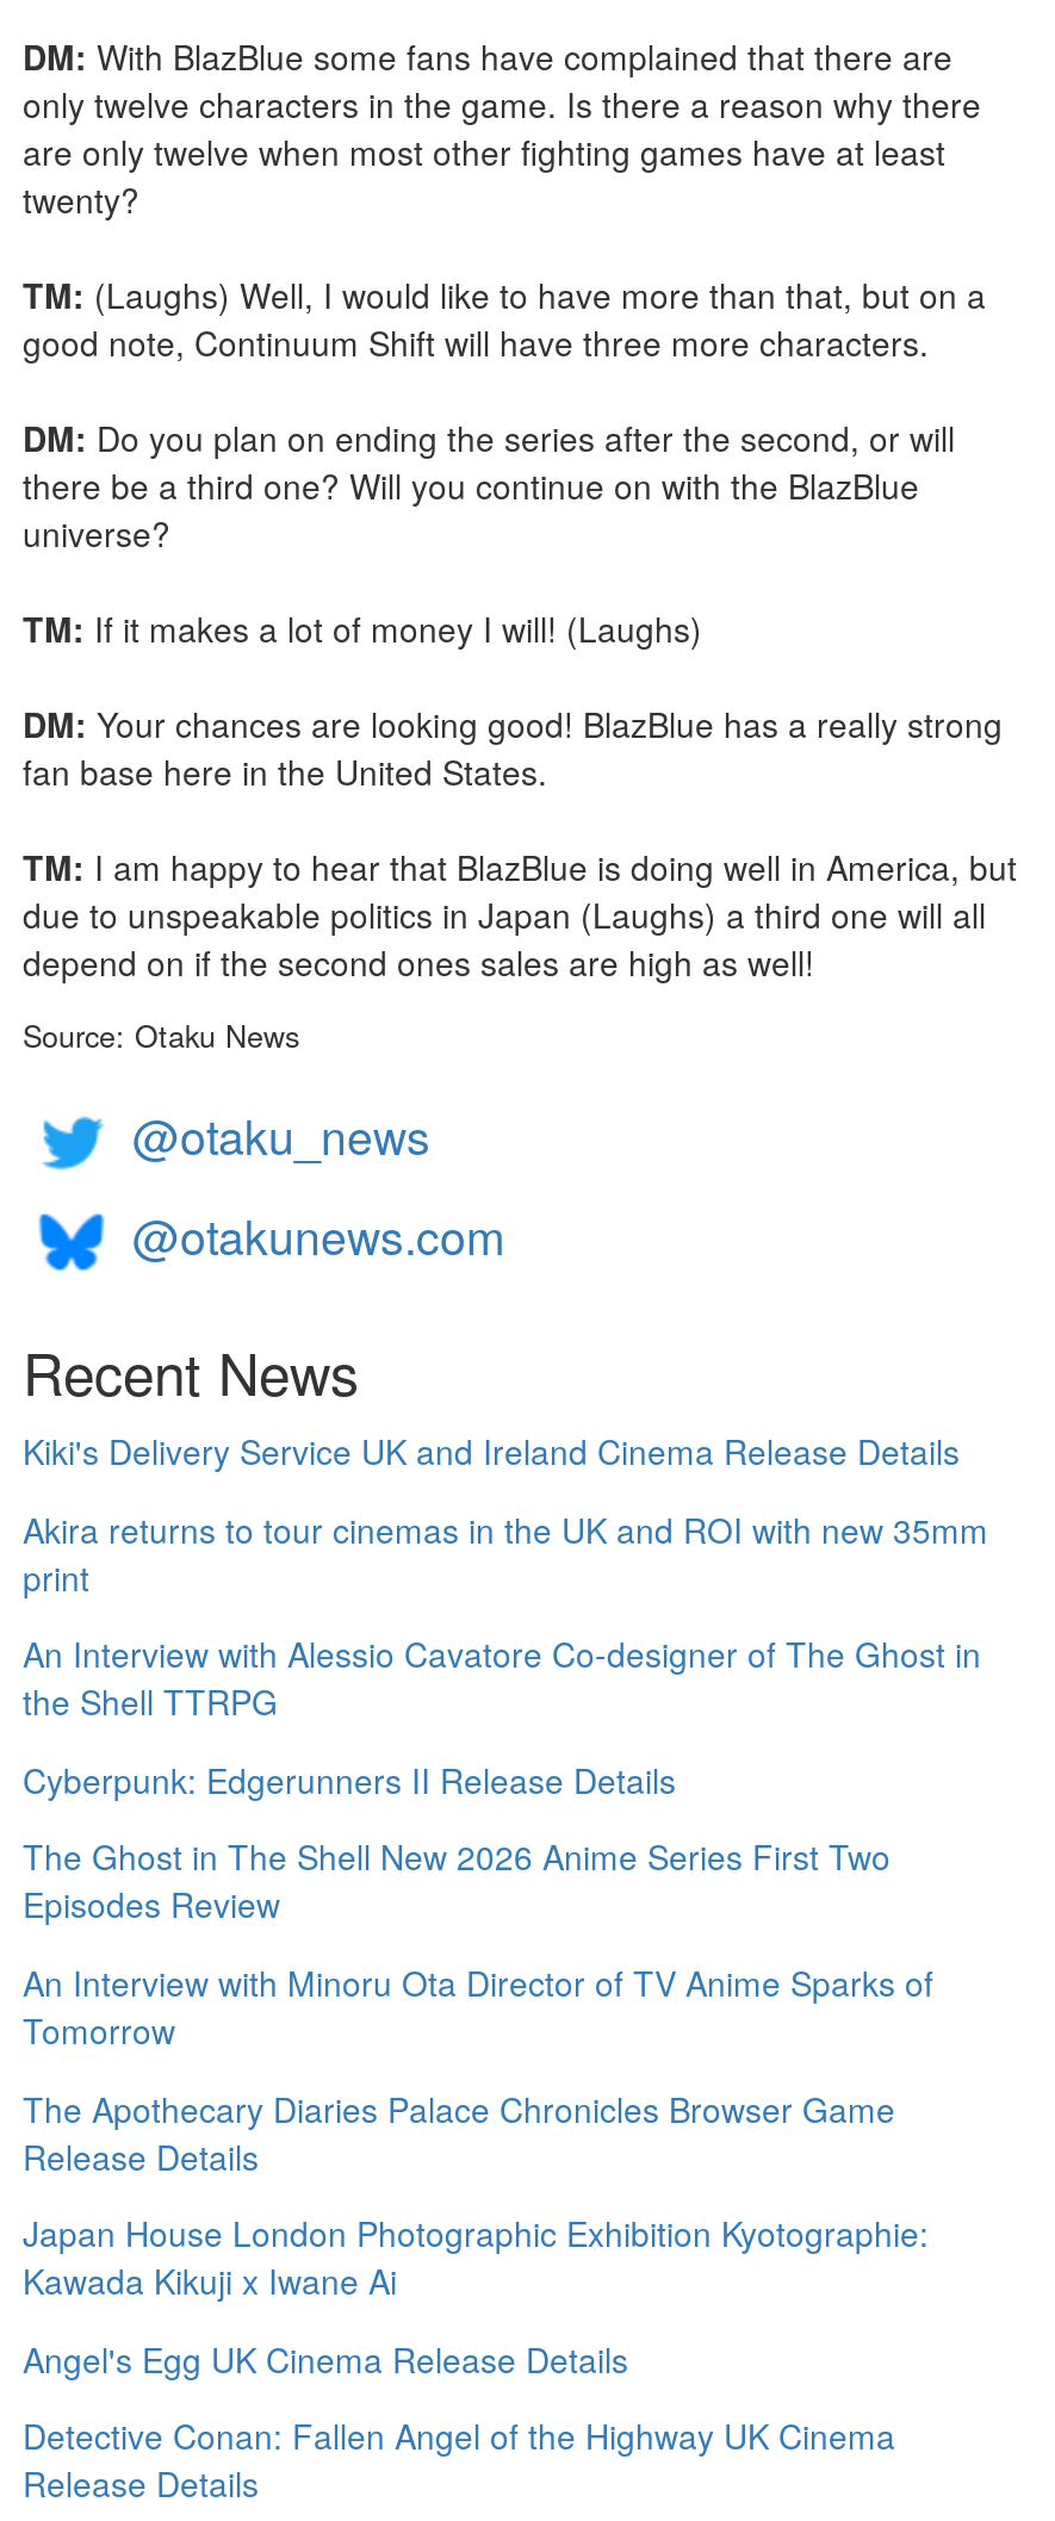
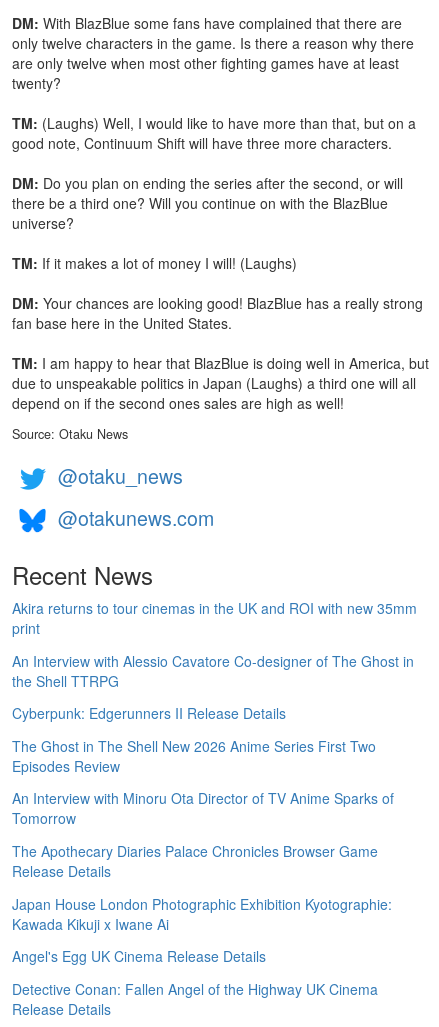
[23,1427,960,1474] Kiki's Delivery Service UK and Ireland Cinema Release Details -> none

